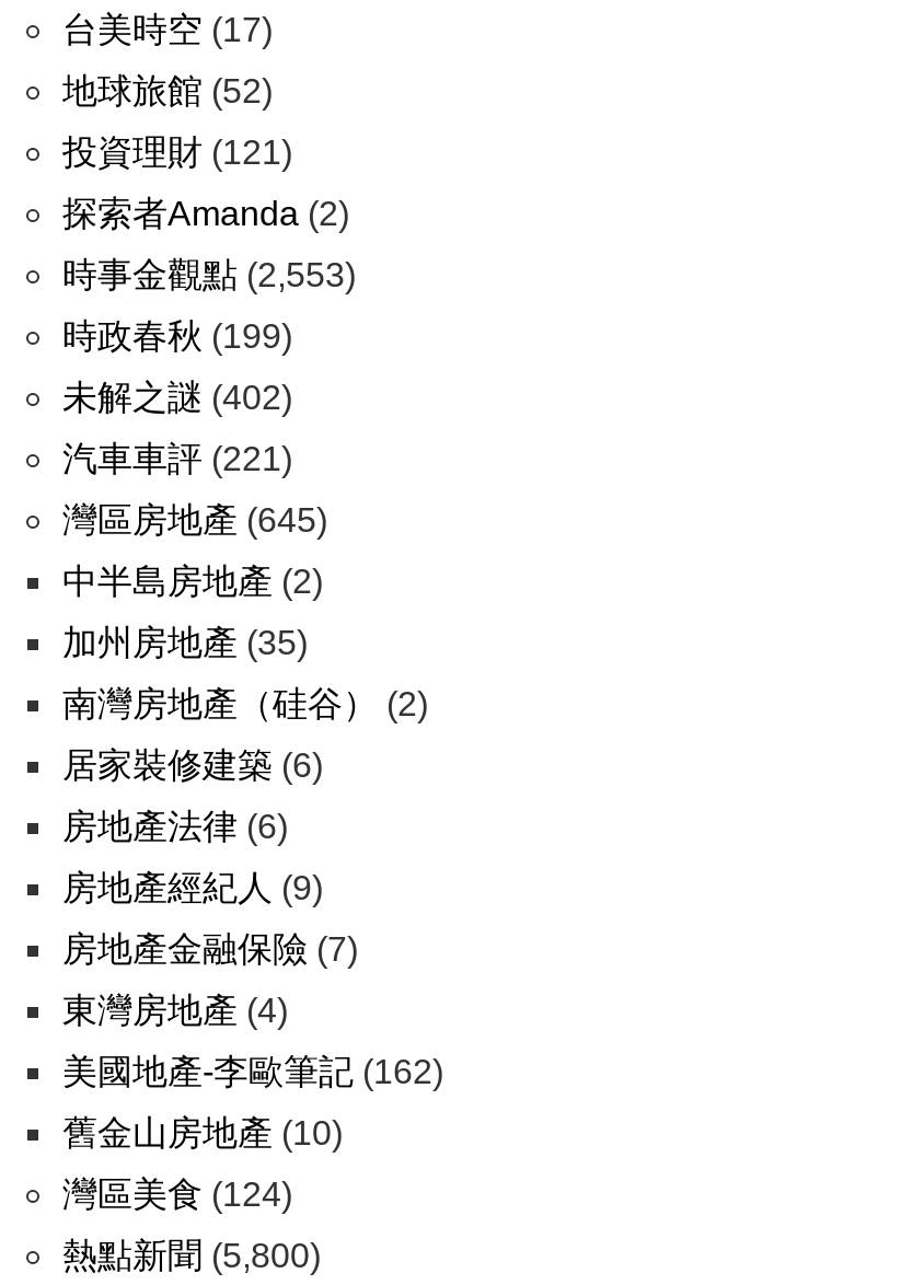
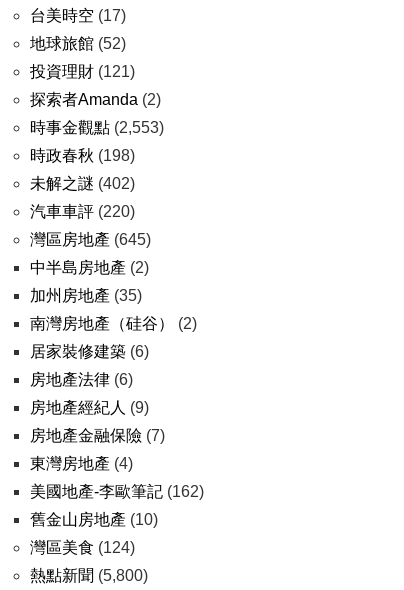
[62,317,292,355] 時政春秋(199) -> [30,147,135,164] 時政春秋(198)
[62,440,292,477] 汽車車評(221) -> [30,203,135,220] 汽車車評(220)

